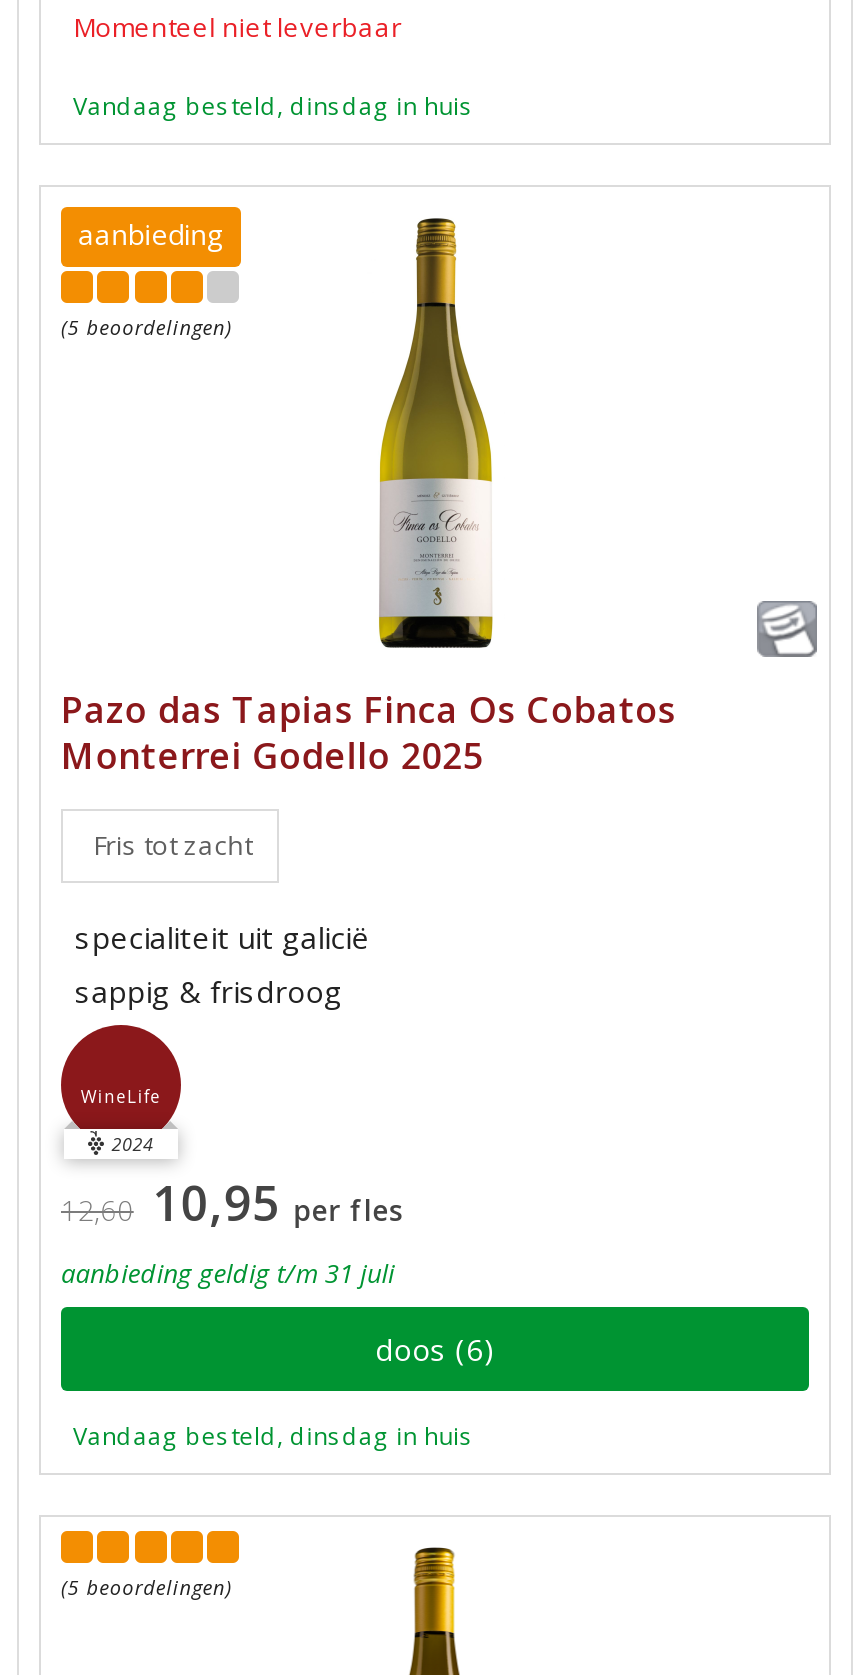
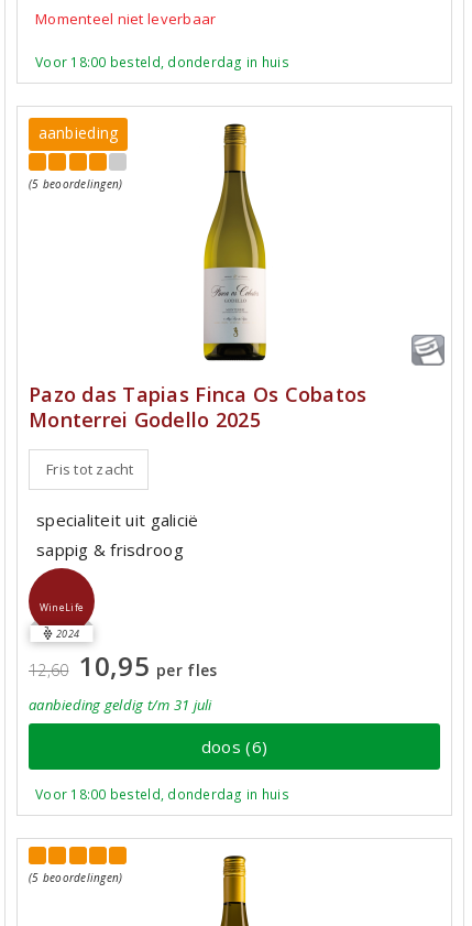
[73,89,474,123] Vandaag besteld, dinsdag in huis -> [35,53,289,72] Voor 18:00 besteld, donderdag in huis
[73,1419,474,1453] Vandaag besteld, dinsdag in huis -> [35,785,289,804] Voor 18:00 besteld, donderdag in huis

